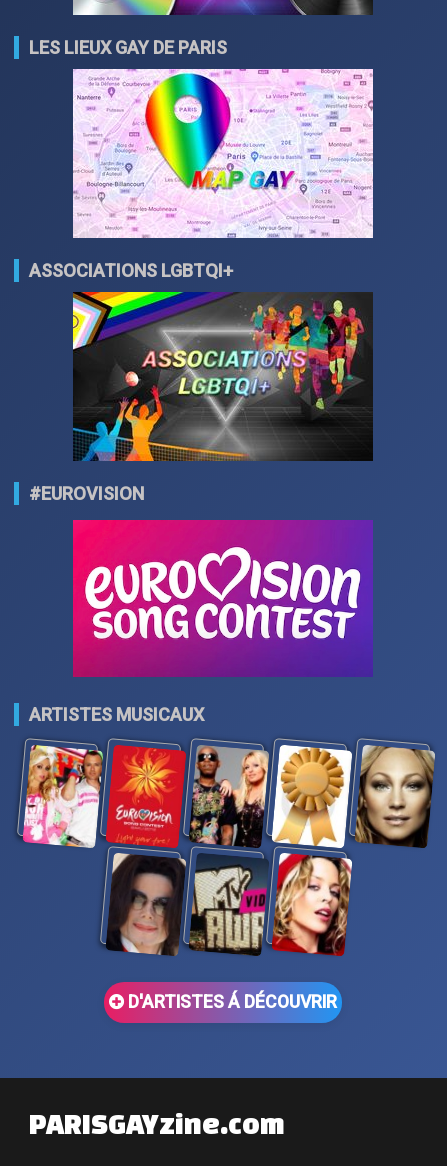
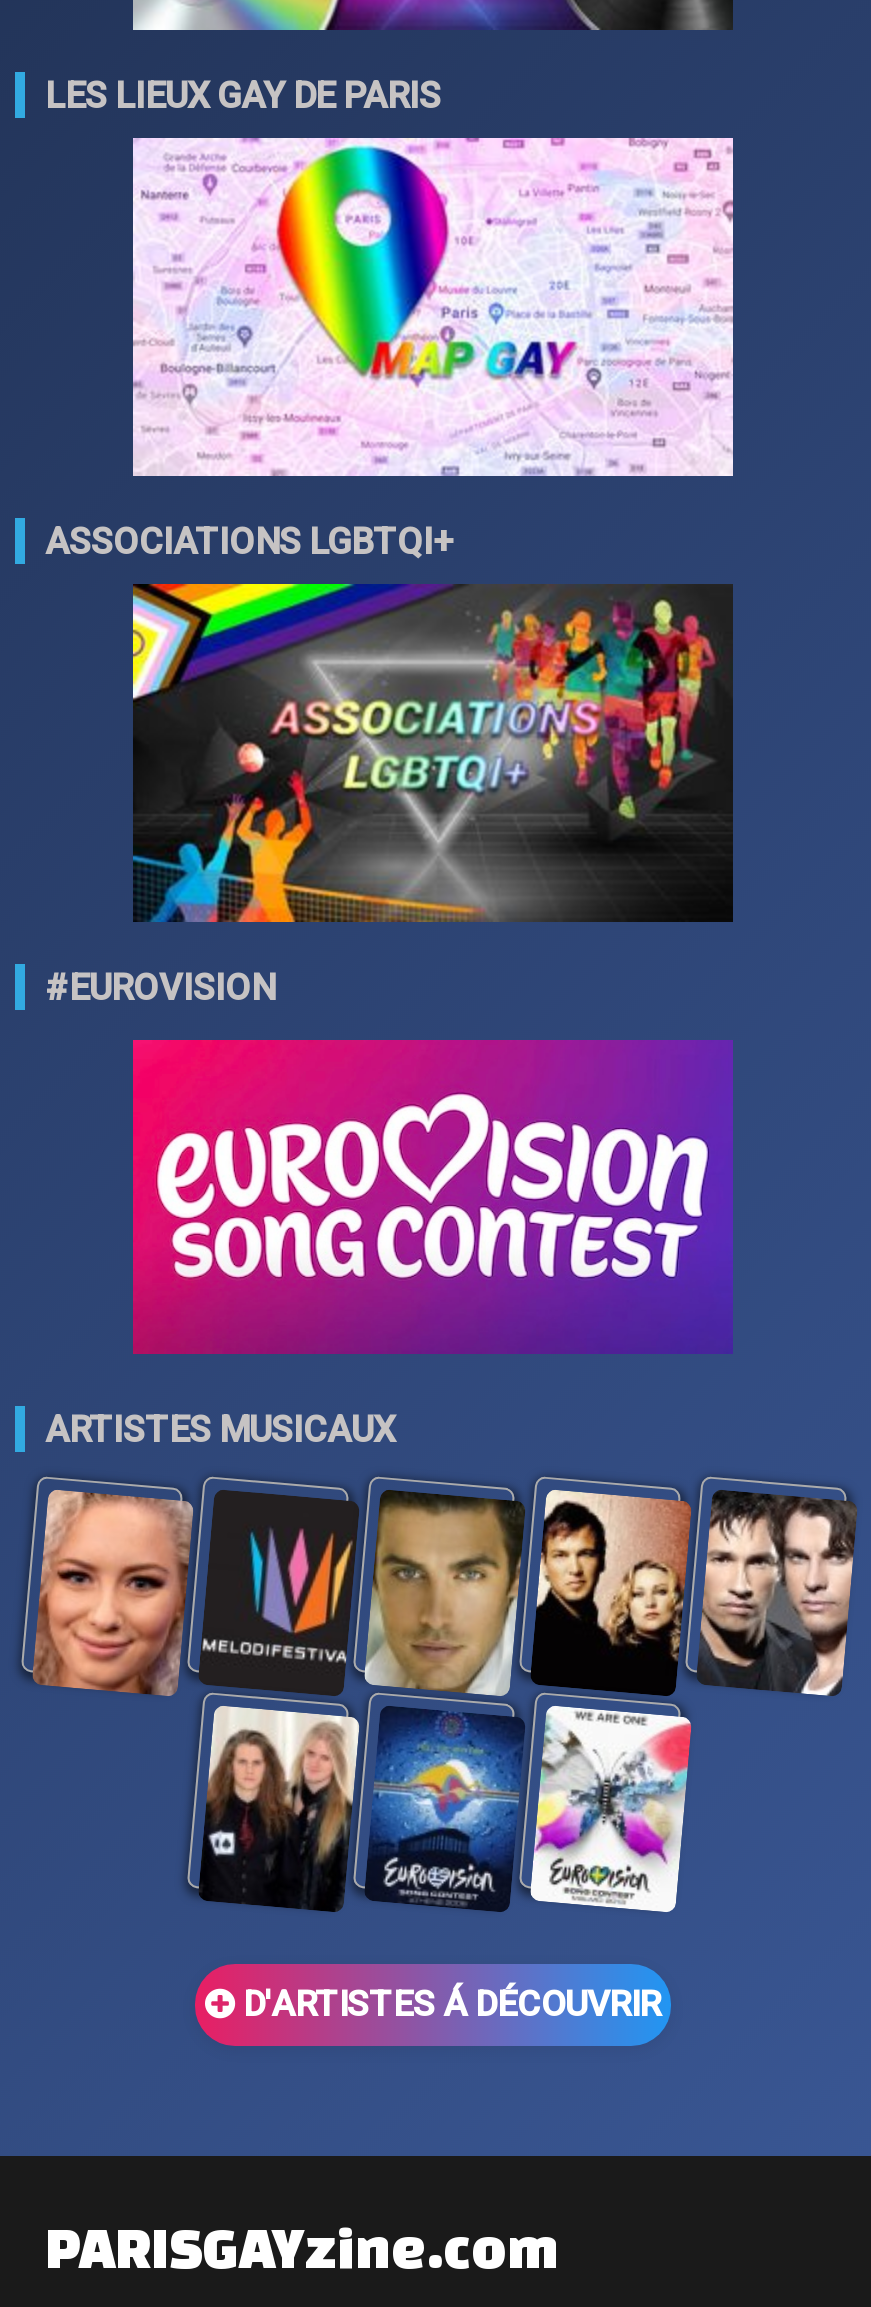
[23,744,436,957] [image] -> [33,1488,857,1914] [image]

